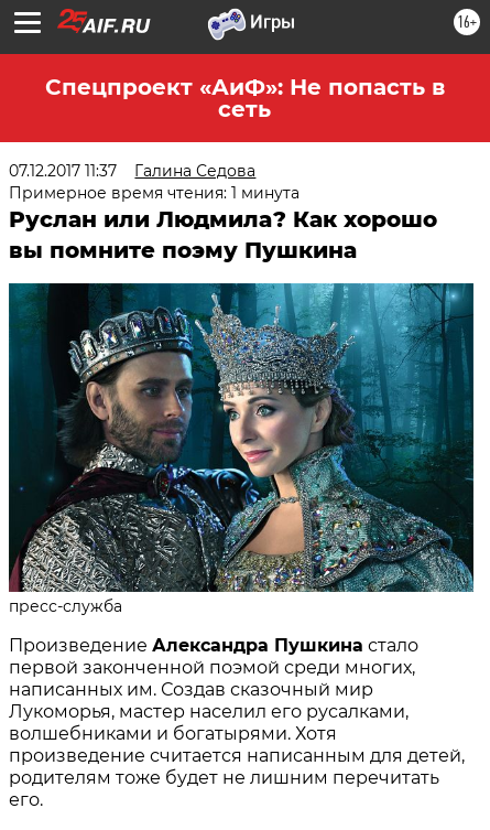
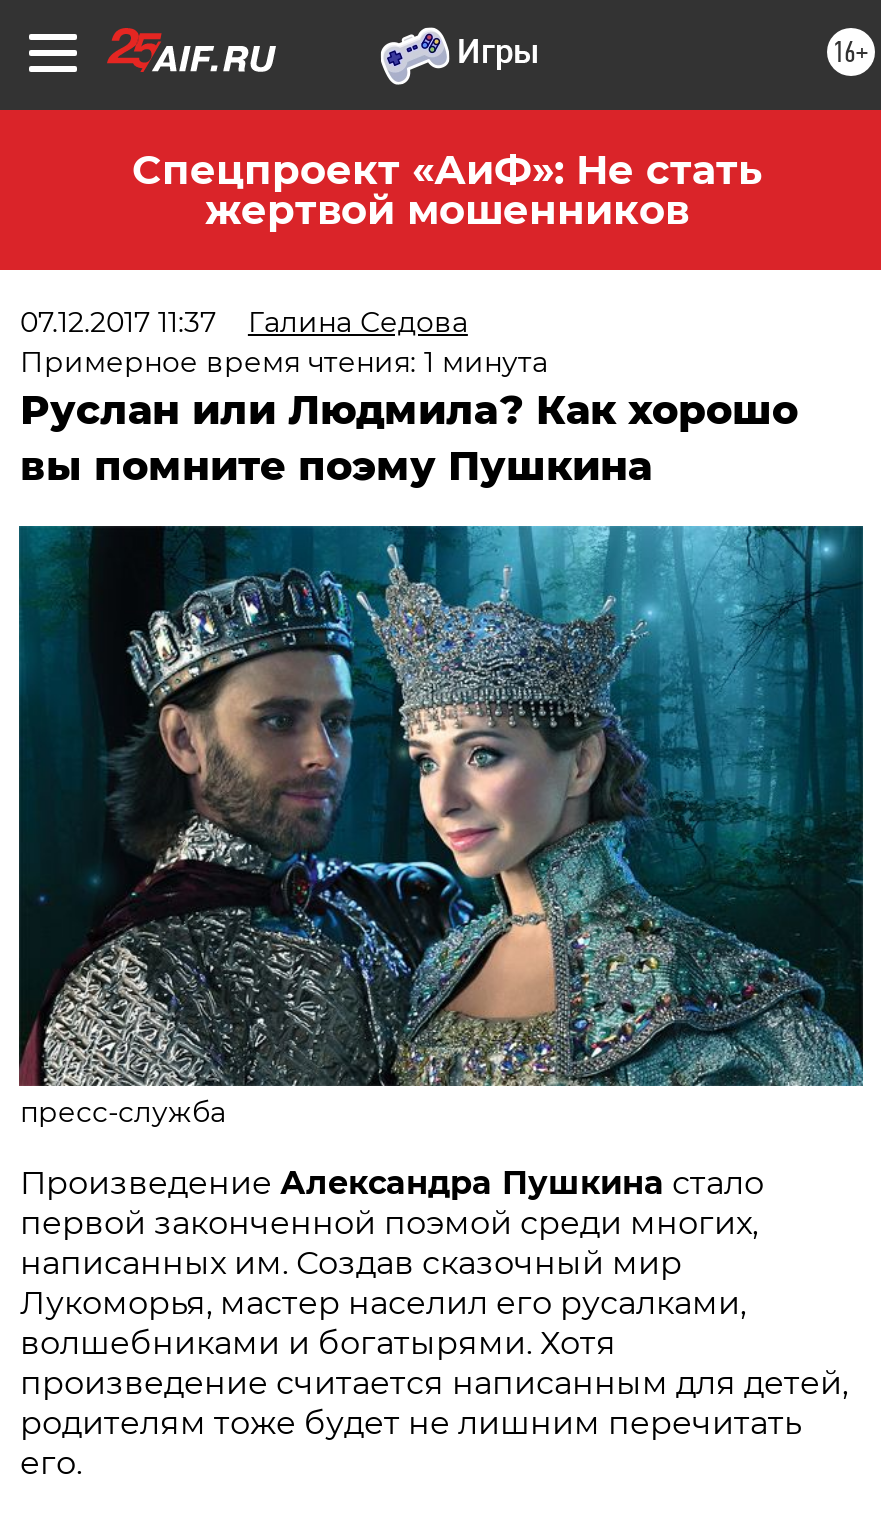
[45,74,444,122] Спецпроект «АиФ»: Не попасть в | сеть -> [132,146,762,234] Спецпроект «АиФ»: Не стать | жертвой мошенников

